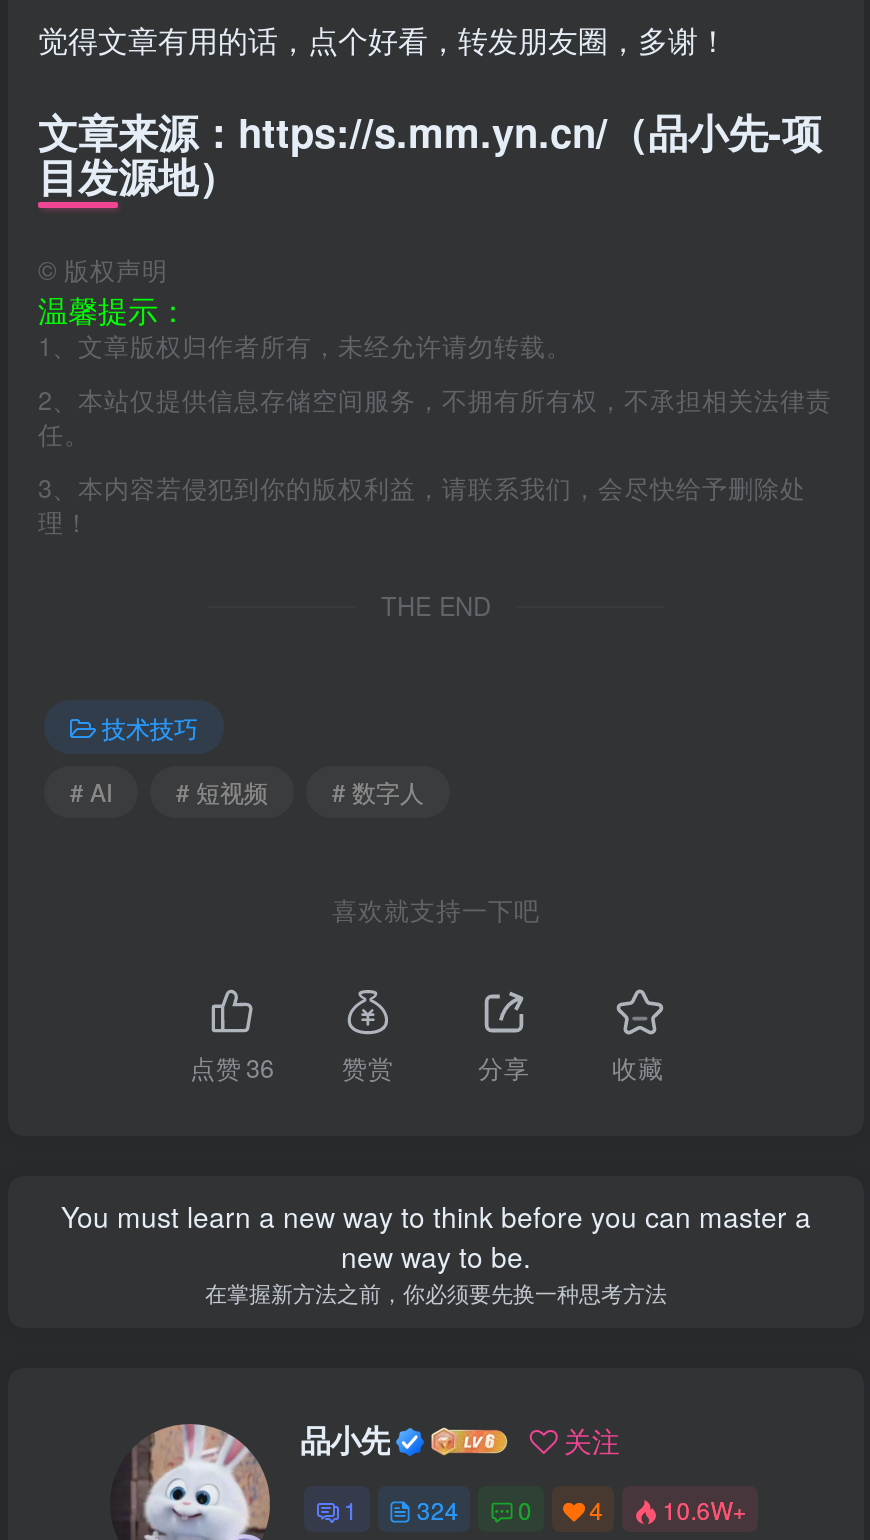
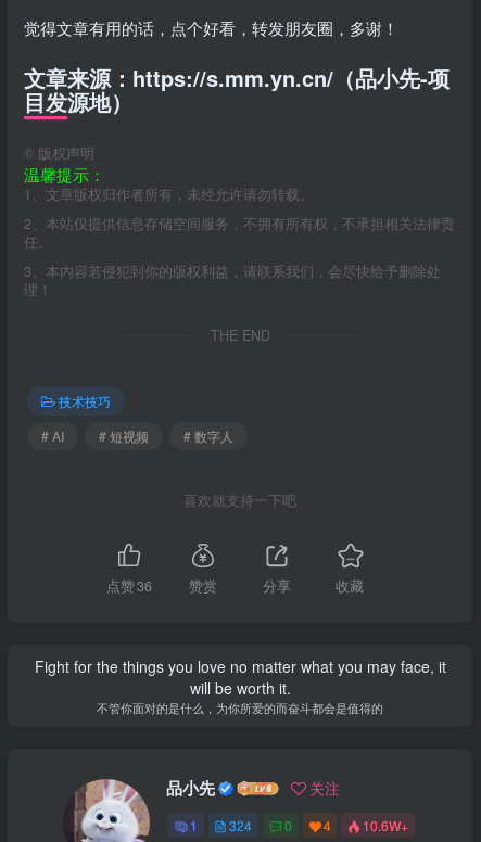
[61,1196,811,1308] You must learn a new way to think before you can master a | new way to be. | 在掌握新方法之前，你必须要先换一种思考方法 -> [34,656,446,716] Fight for the things you love no matter what you may face, it | will be worth it. | 不管你面对的是什么，为你所爱的而奋斗都会是值得的

